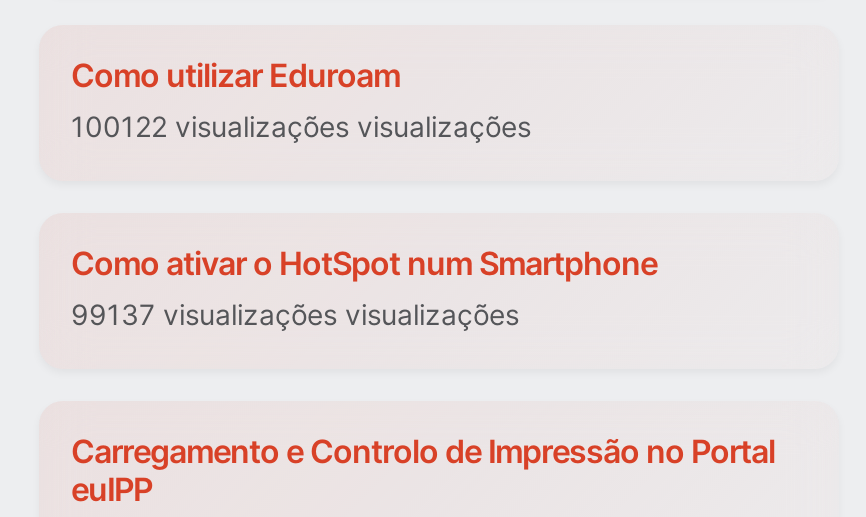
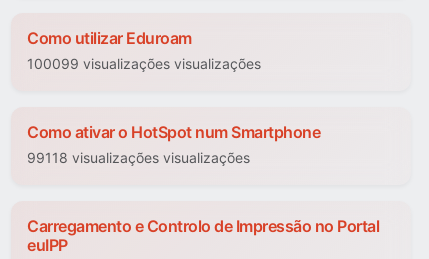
[71,110,531,144] 100122 visualizações visualizações -> [27,55,261,72] 100099 visualizações visualizações
[71,298,519,332] 99137 visualizações visualizações -> [27,149,250,166] 99118 visualizações visualizações

